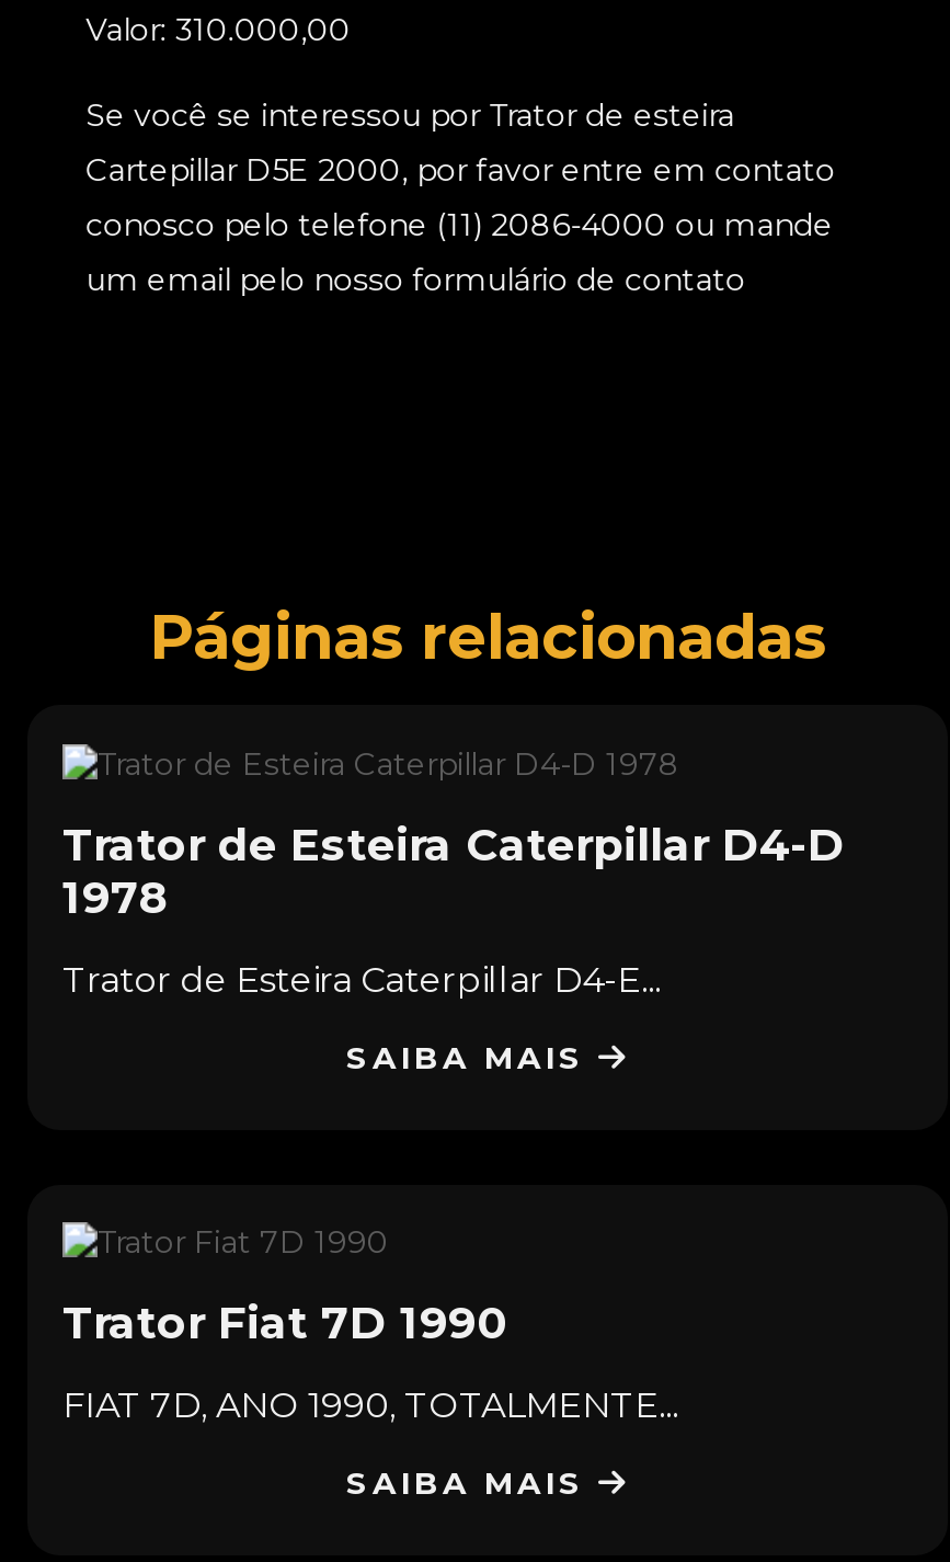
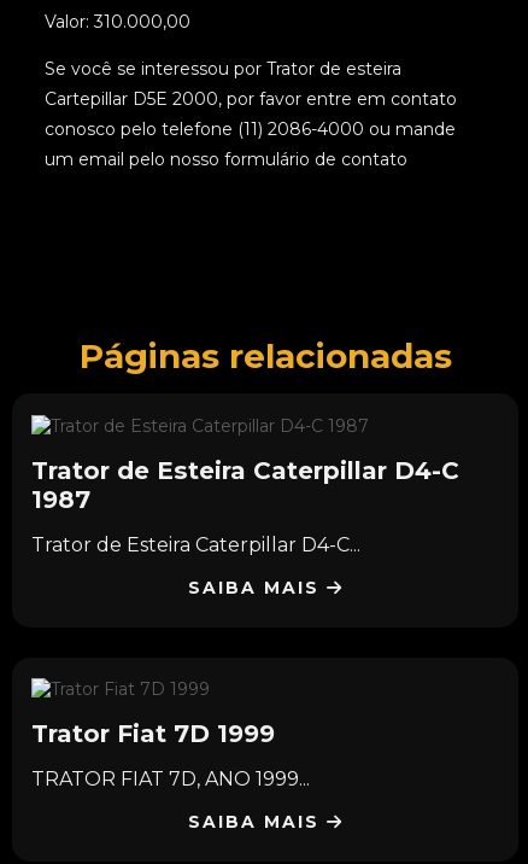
[62,818,845,871] Trator de Esteira Caterpillar D4-D -> [31,456,459,485] Trator de Esteira Caterpillar D4-C
[62,871,170,923] 1978 -> [31,485,90,514] 1987
[62,958,661,1000] Trator de Esteira Caterpillar D4-E... -> [31,533,360,556] Trator de Esteira Caterpillar D4-C...
[62,1297,507,1349] Trator Fiat 7D 1990 -> [31,719,275,748] Trator Fiat 7D 1999
[62,1384,678,1426] FIAT 7D, ANO 1990, TOTALMENTE... -> [31,767,310,790] TRATOR FIAT 7D, ANO 1999...

